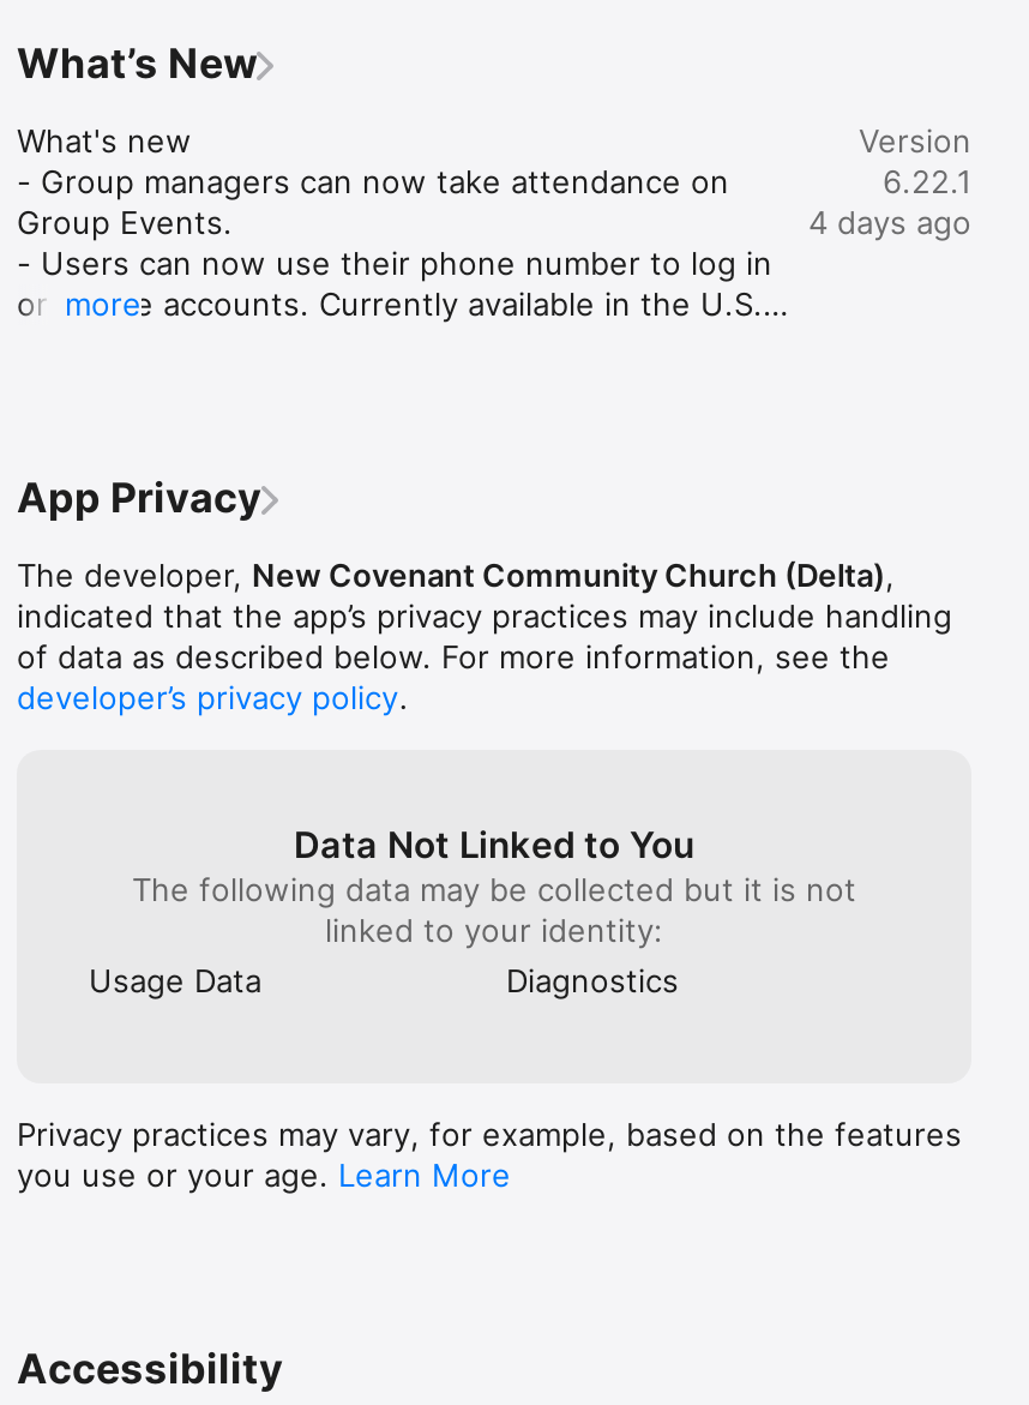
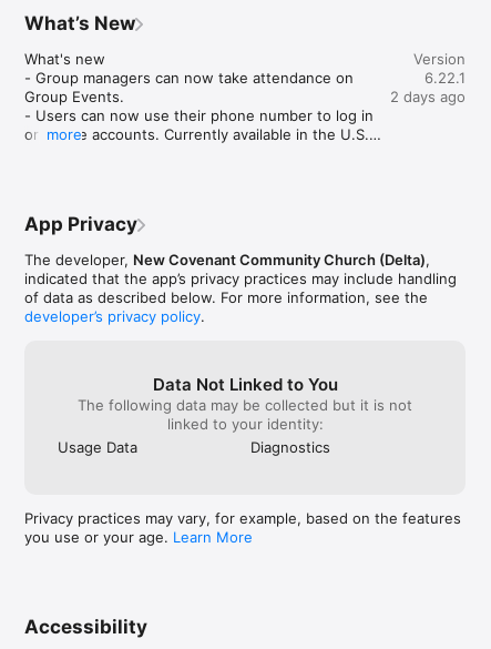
[808,202,971,241] 4 days ago -> [390,87,466,105] 2 days ago

